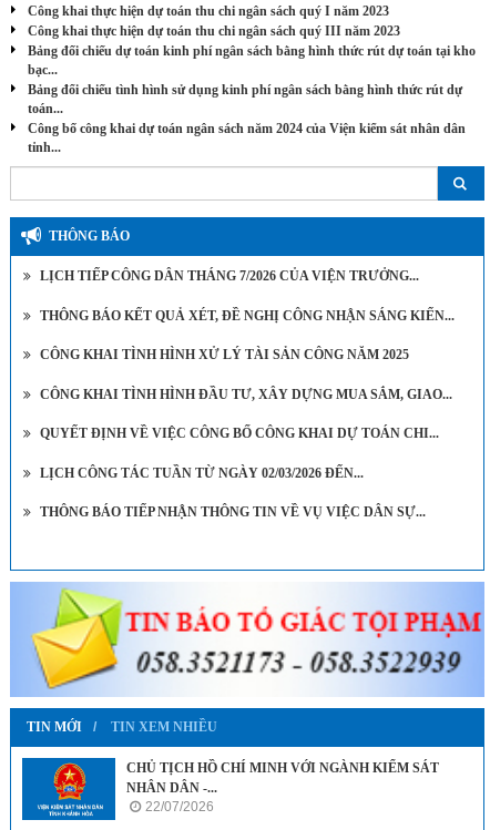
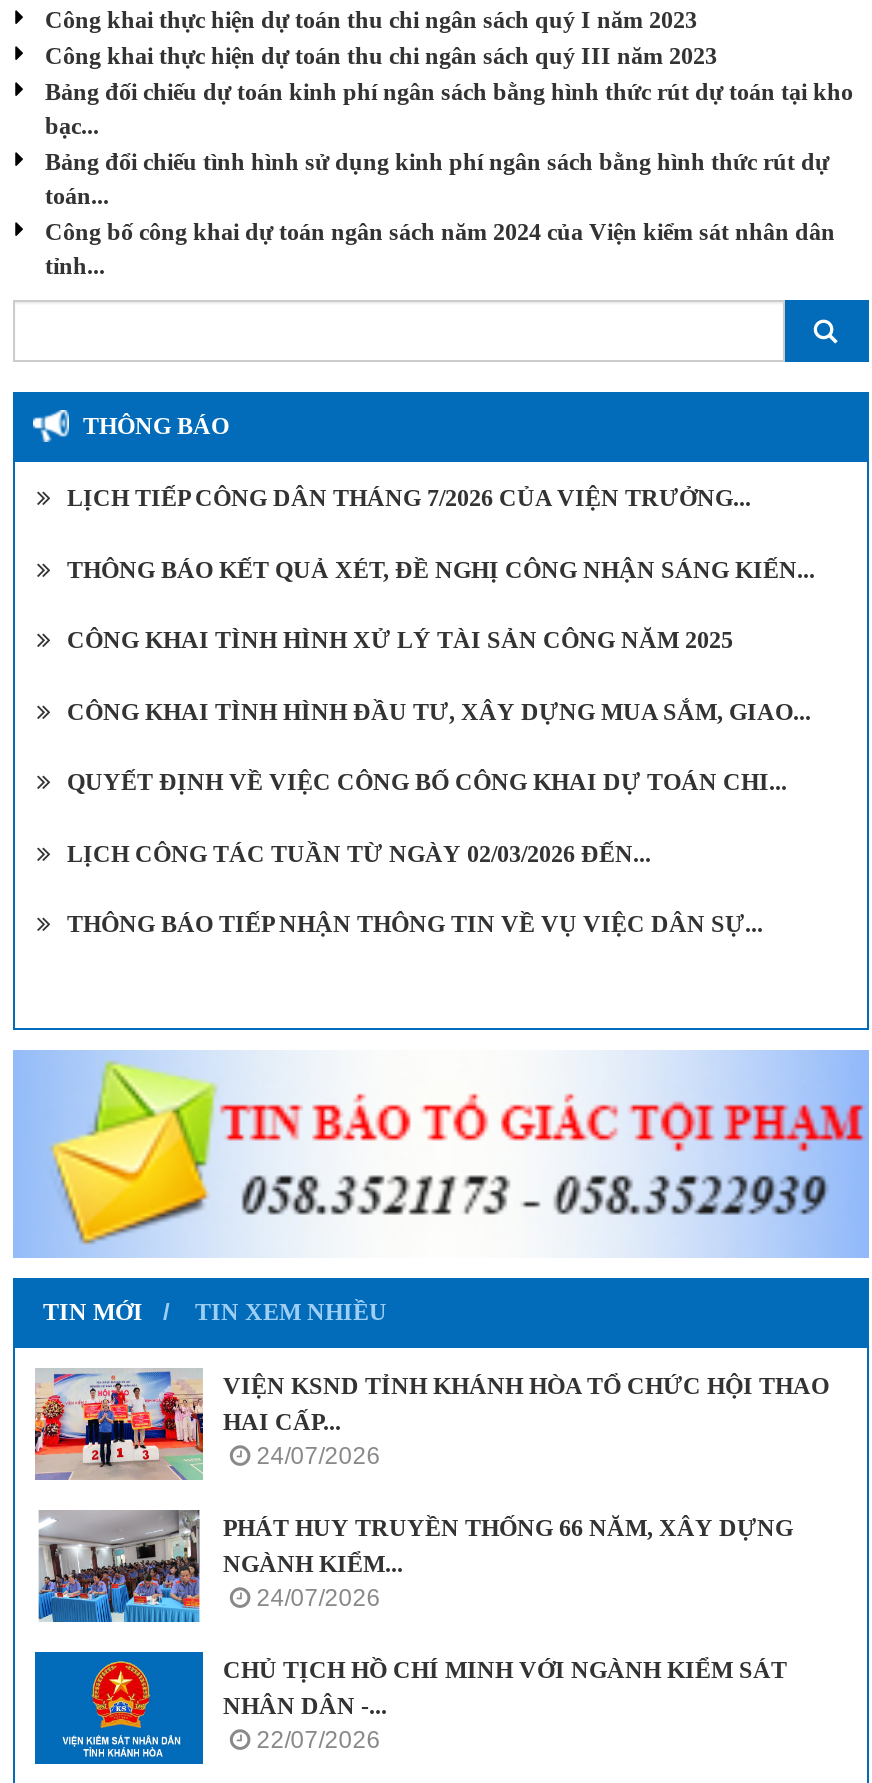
none -> [33,1368,829,1612] [image] | VIỆN KSND TỈNH KHÁNH HÒA TỔ CHỨC HỘI THAO | HAI CẤP... | 24/07/2026 | PHÁT HUY TRUYỀN THỐNG 66 NĂM, XÂY DỰNG | NGÀNH KIỂM... | 24/07/2026
none -> [37,1508,201,1624] [image]

